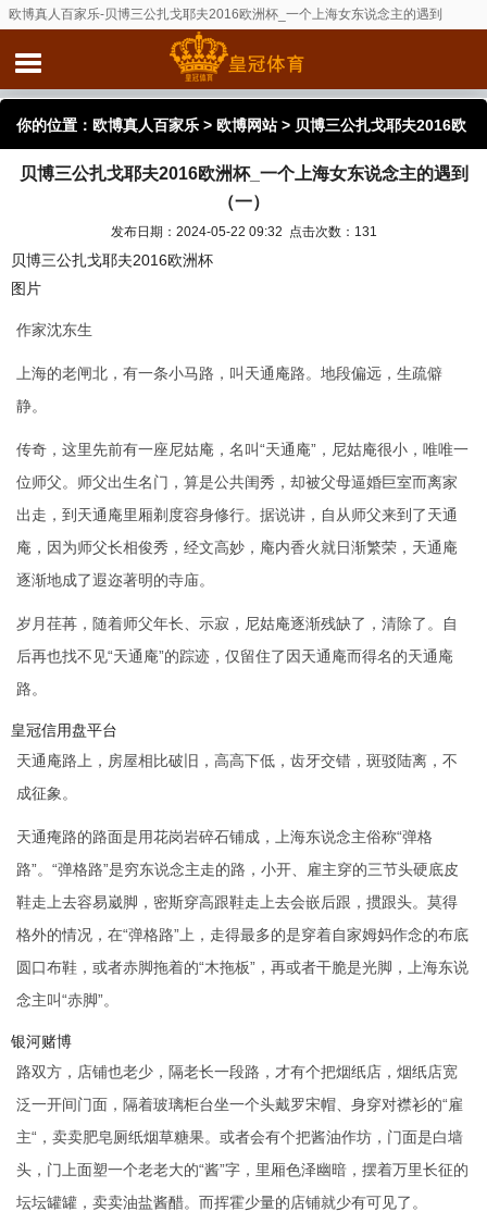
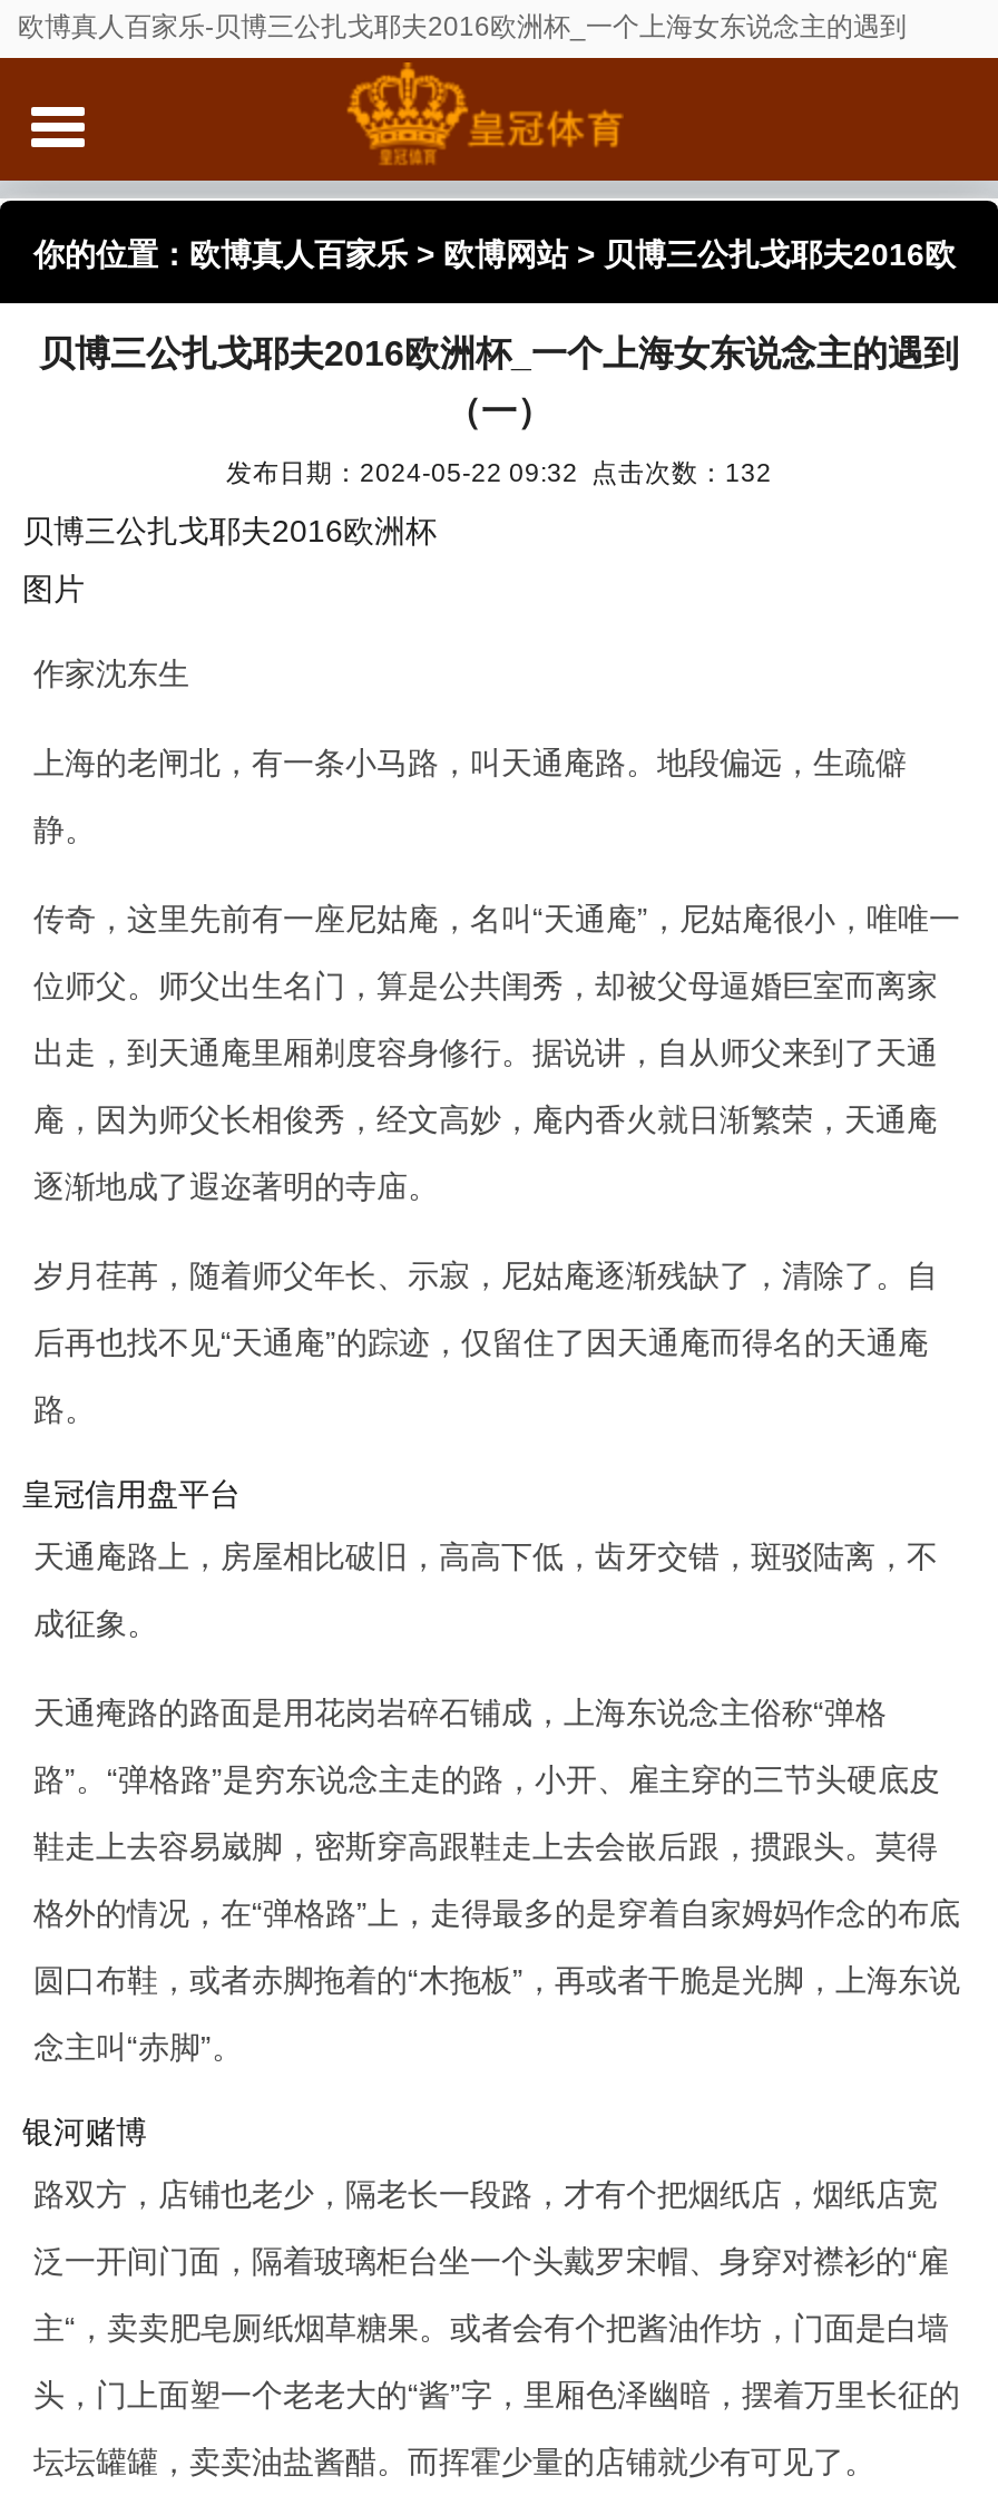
[110,224,377,238] 发布日期：2024-05-22 09:32 点击次数：131 -> [226,457,772,486] 发布日期：2024-05-22 09:32 点击次数：132

